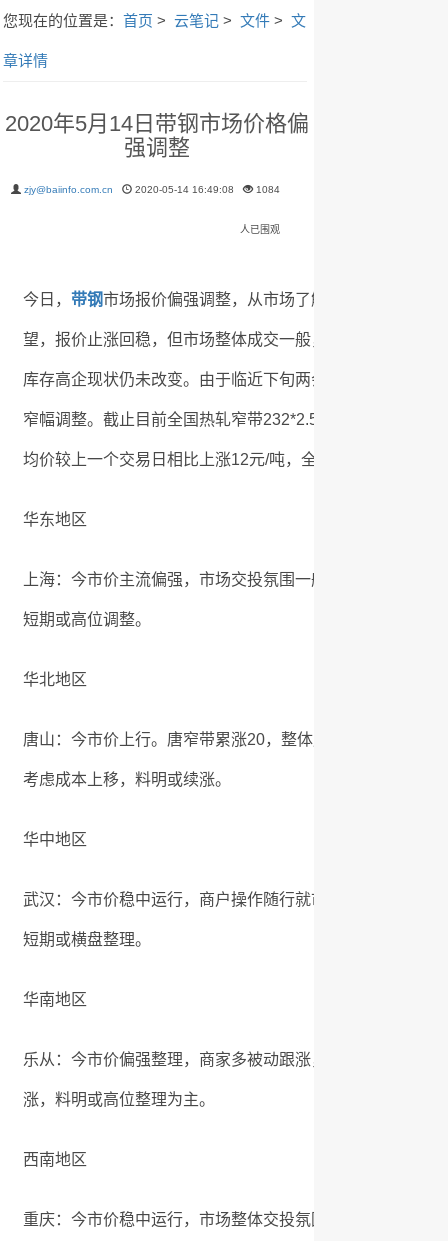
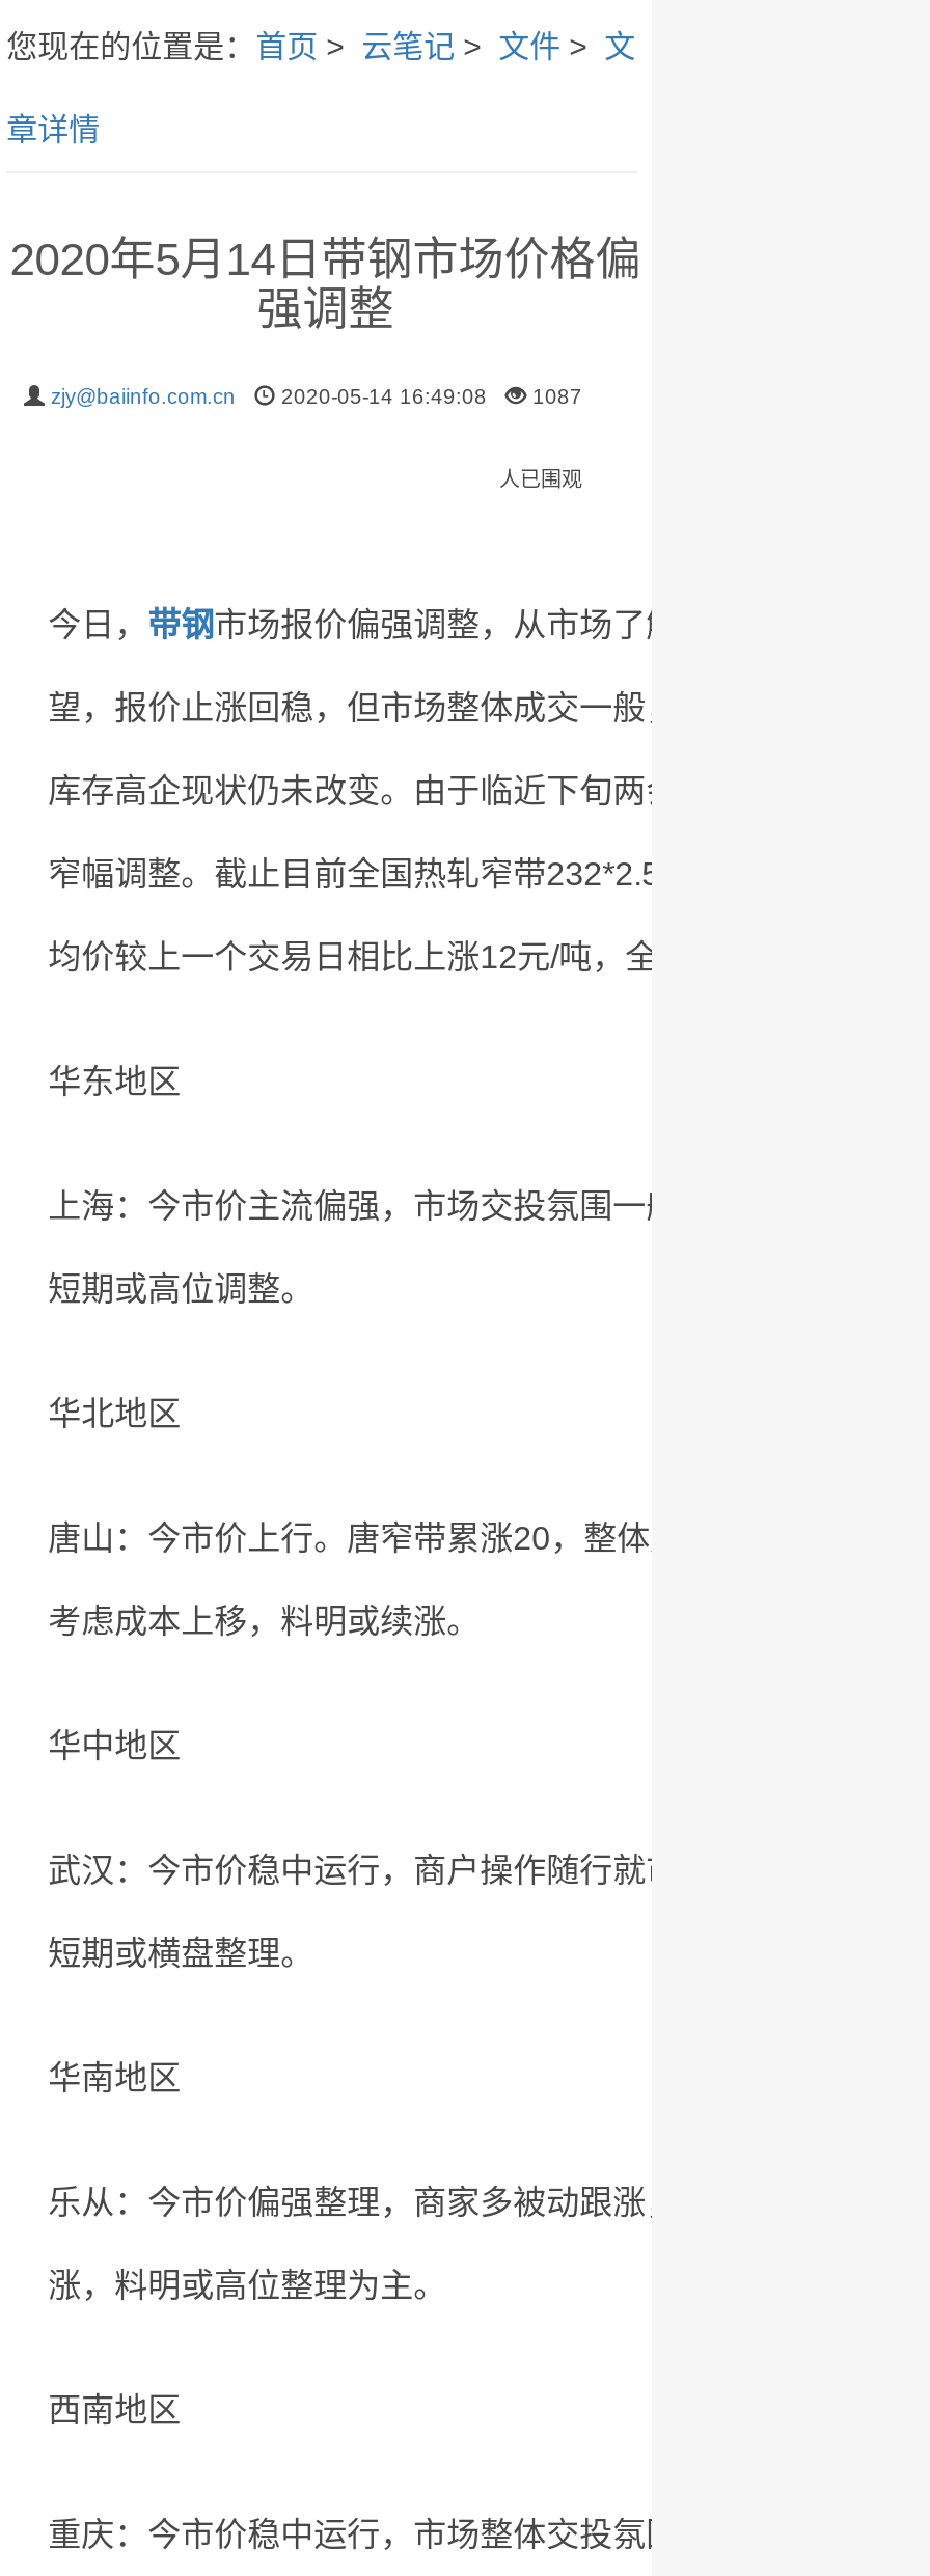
[24,184,280,195] zjy@baiinfo.com.cn 2020-05-14 16:49:08 1084 -> [51,385,582,408] zjy@baiinfo.com.cn 2020-05-14 16:49:08 1087

